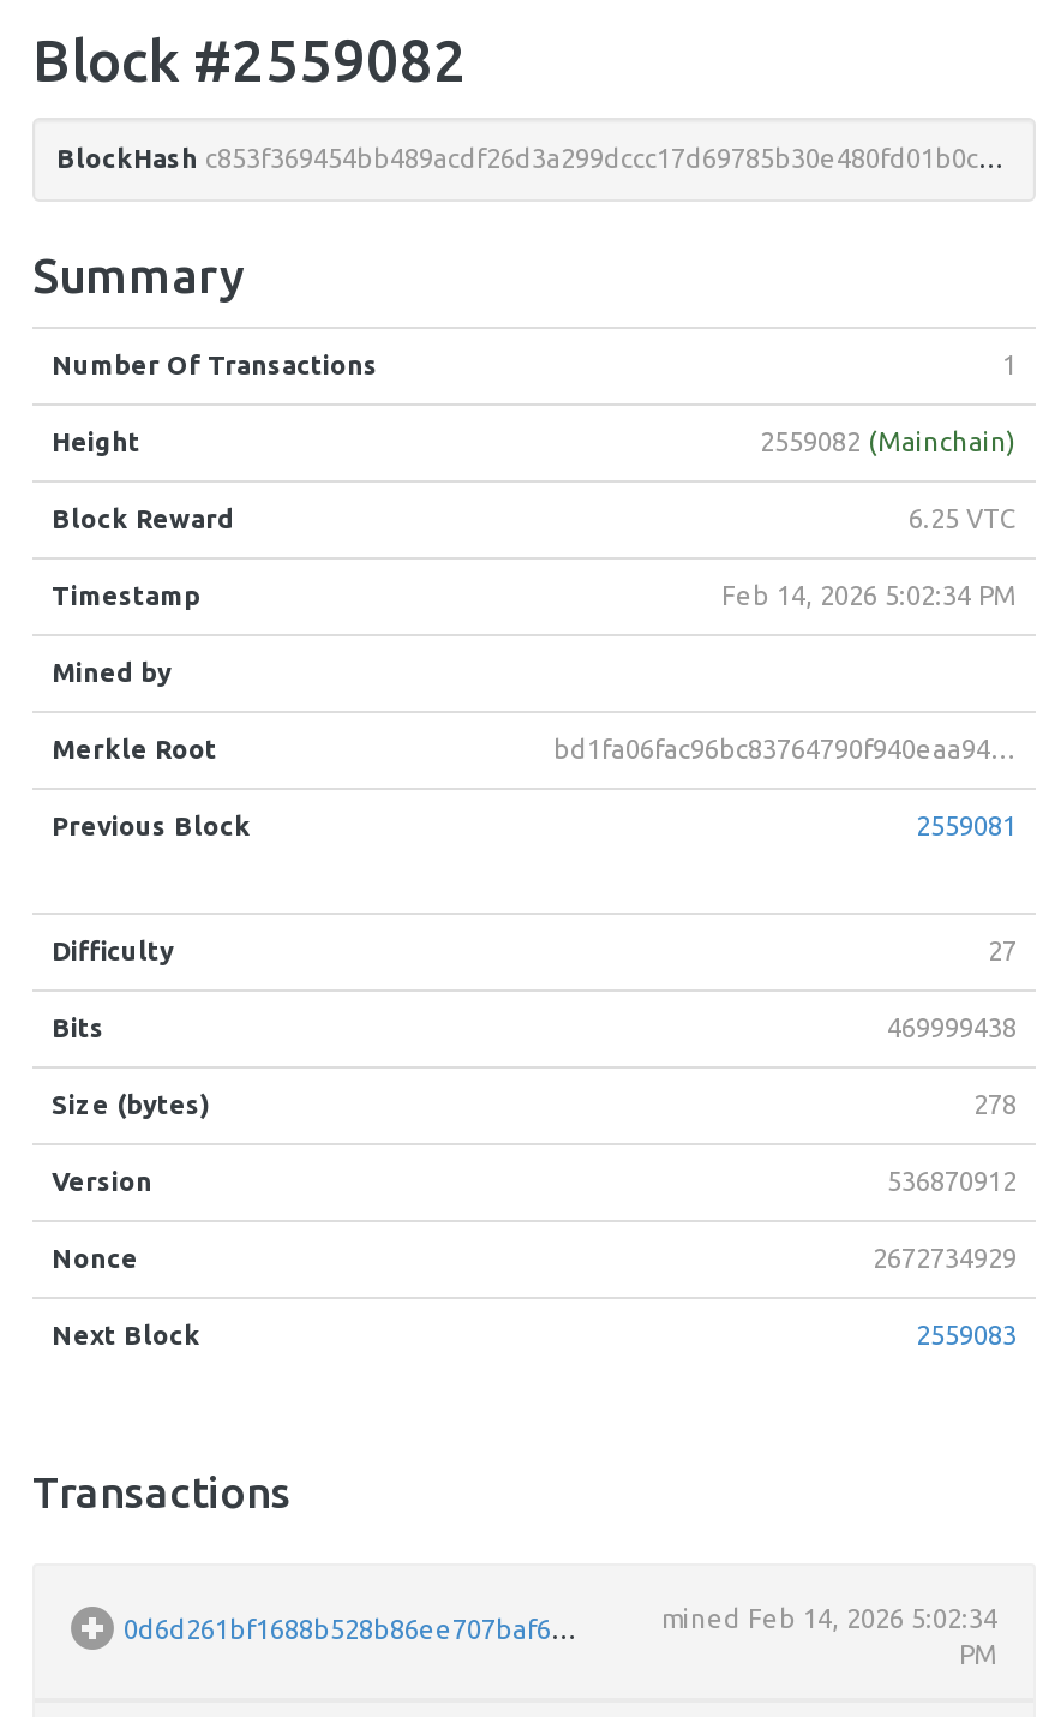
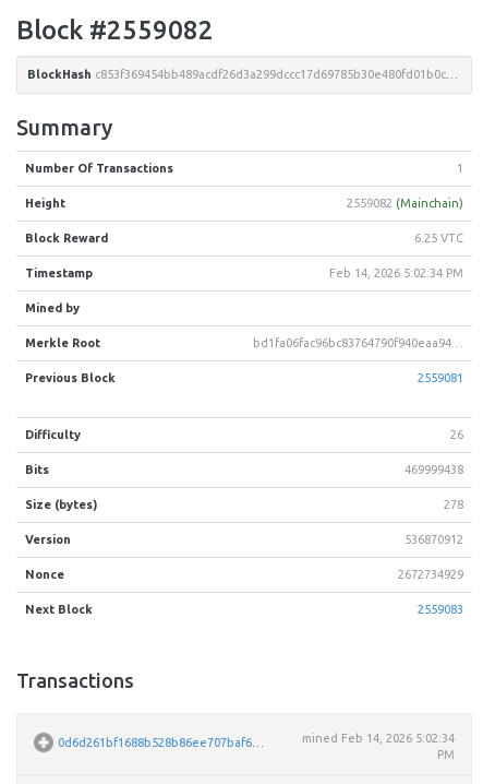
[988,937,1017,965] 27 -> [450,428,463,441] 26

